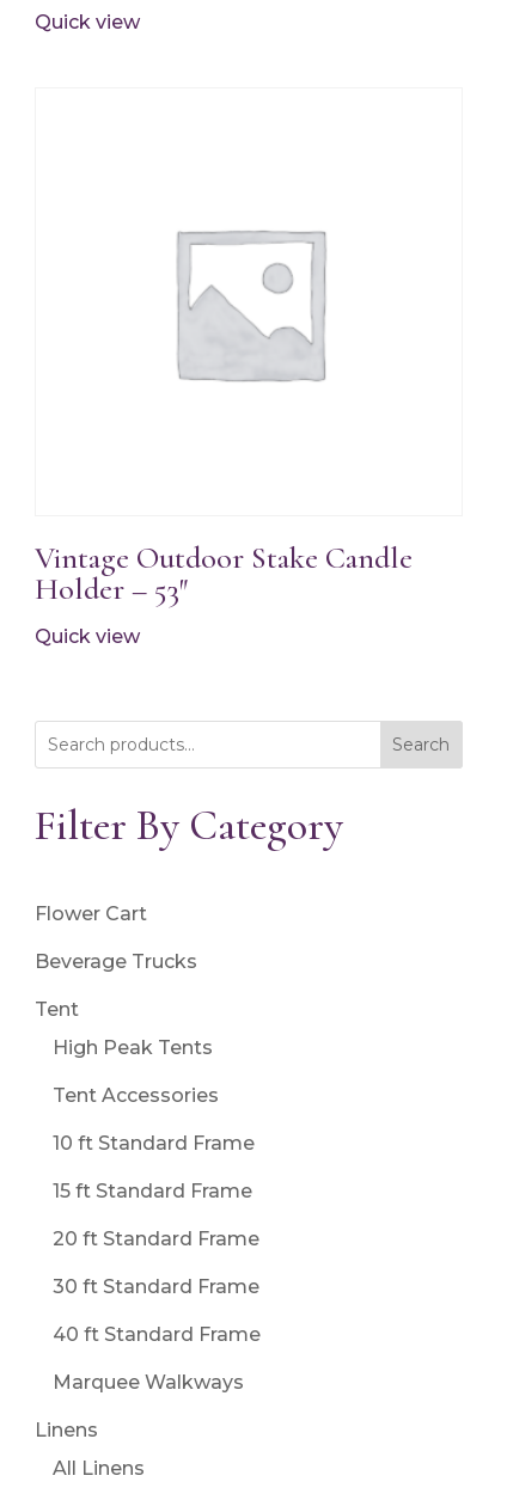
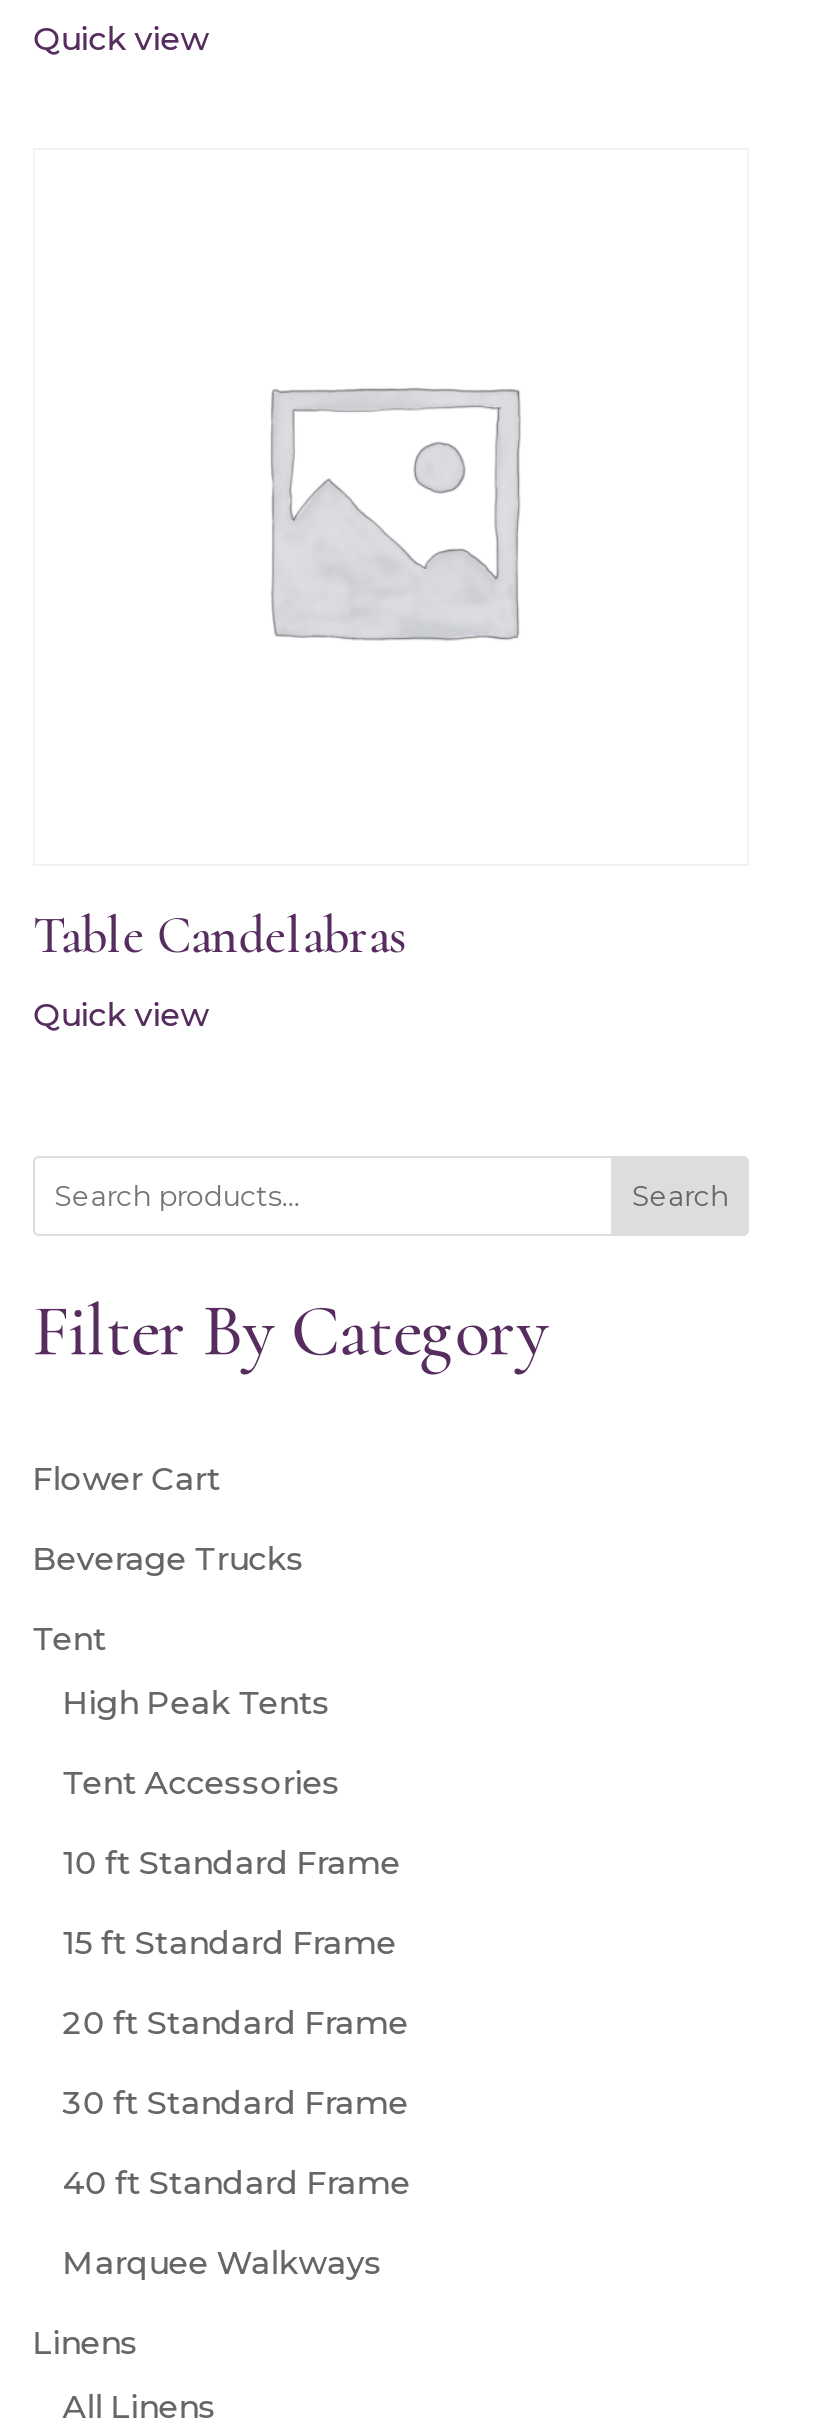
[34,539,412,607] Vintage Outdoor Stake Candle | Holder – 53″ -> [33,904,405,966] Table Candelabras

